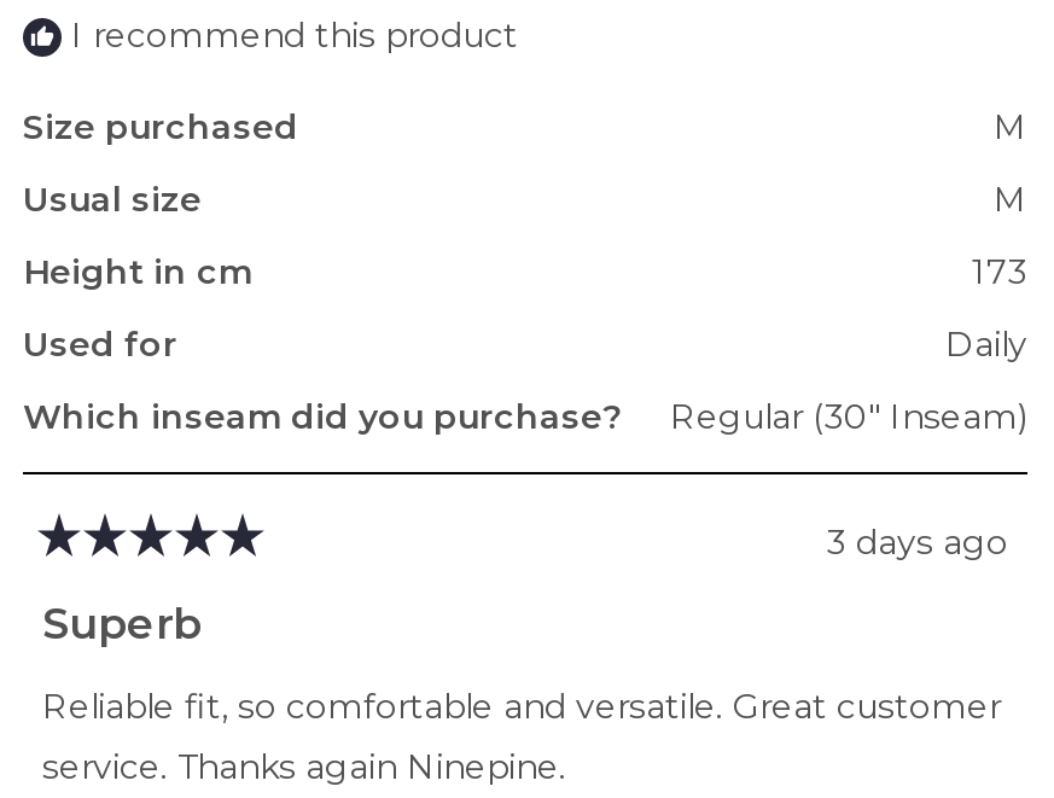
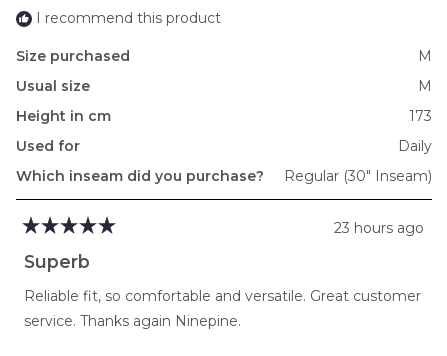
[827,520,1008,563] 3 days ago -> [334,219,424,237] 23 hours ago

